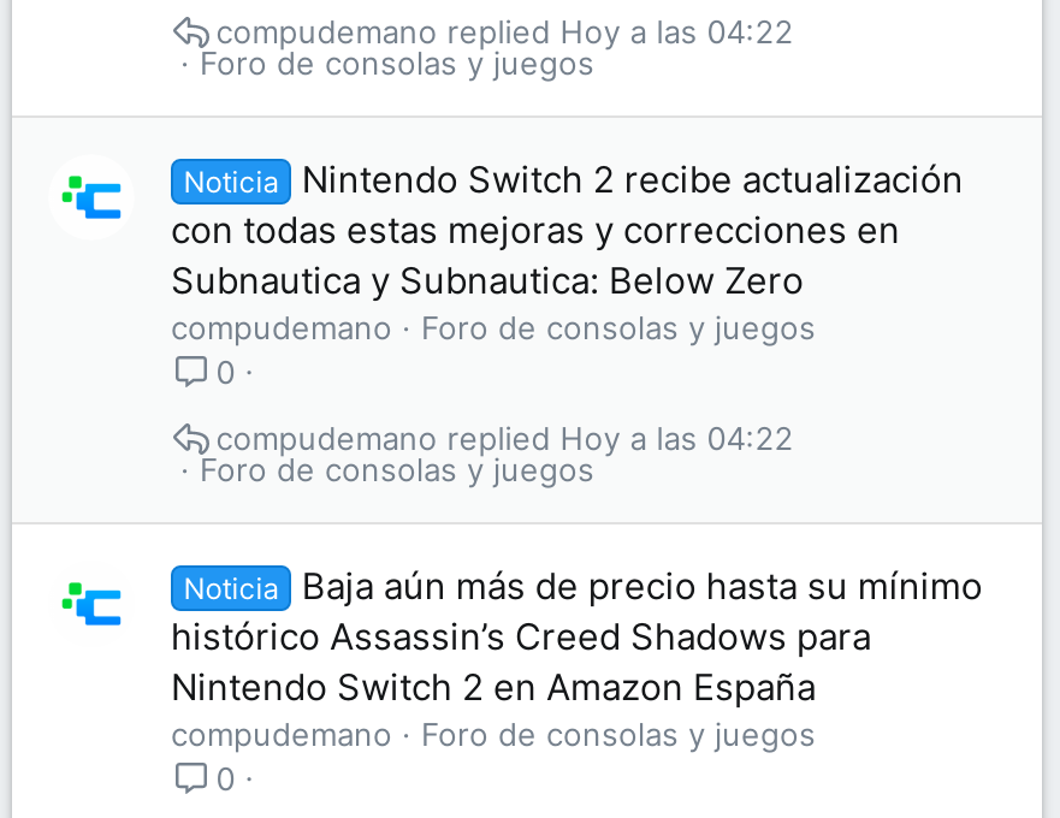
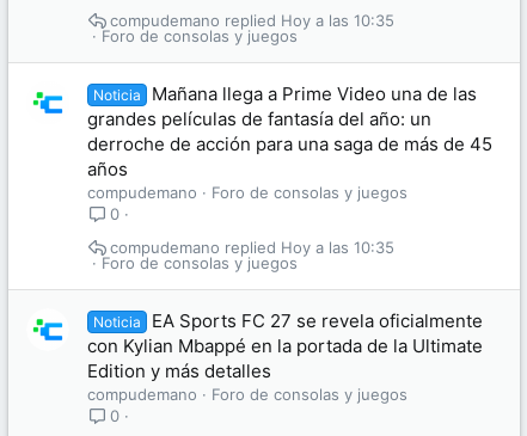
[560,13,793,51] Hoy a las 04:22 -> [280,11,394,30] Hoy a las 10:35
[171,156,964,303] Nintendo Switch 2 recibe actualización | con todas estas mejoras y correcciones en | Subnautica y Subnautica: Below Zero -> [87,82,492,180] Mañana llega a Prime Video una de las | grandes películas de fantasía del año: un | derroche de acción para una saga de más de 45 | años
[560,419,793,458] Hoy a las 04:22 -> [280,238,394,257] Hoy a las 10:35
[171,563,983,710] Baja aún más de precio hasta su mínimo | histórico Assassin’s Creed Shadows para | Nintendo Switch 2 en Amazon España -> [87,309,483,382] EA Sports FC 27 se revela oficialmente | con Kylian Mbappé en la portada de la Ultimate | Edition y más detalles

